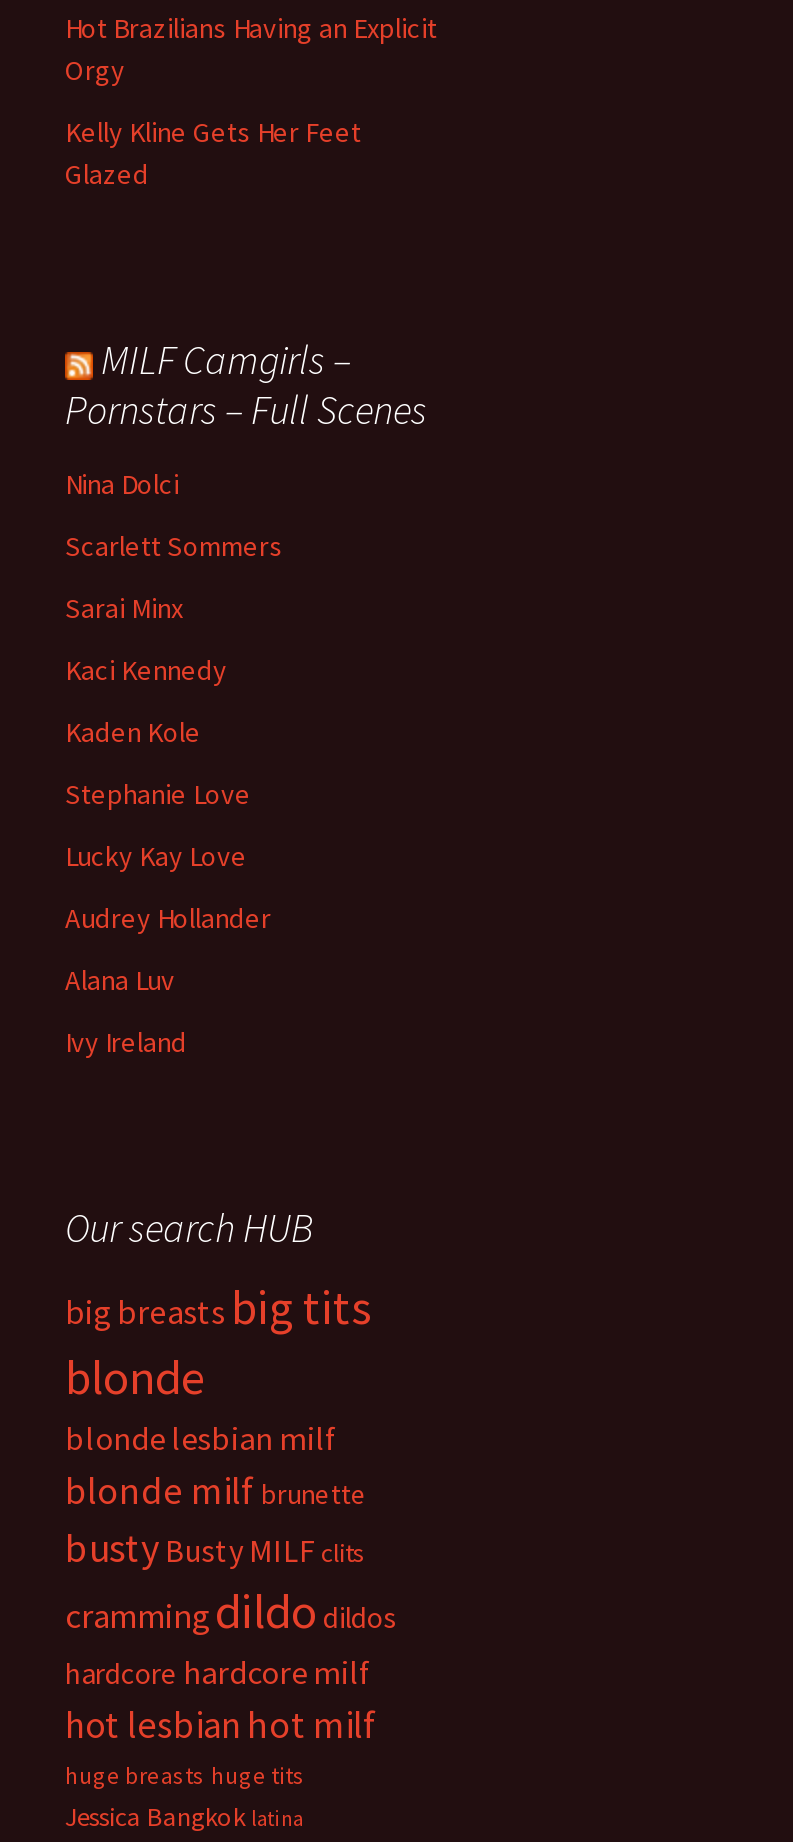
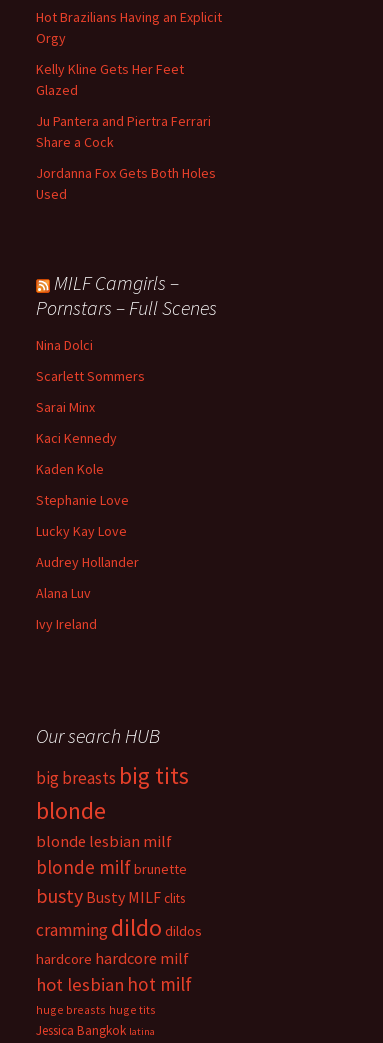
none -> [36,112,216,203] Ju Pantera and Piertra Ferrari | Share a Cock | Jordanna Fox Gets Both Holes | Used

